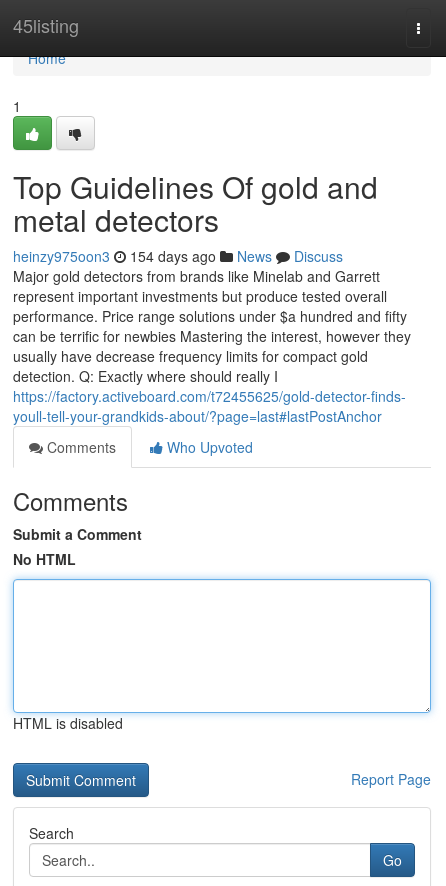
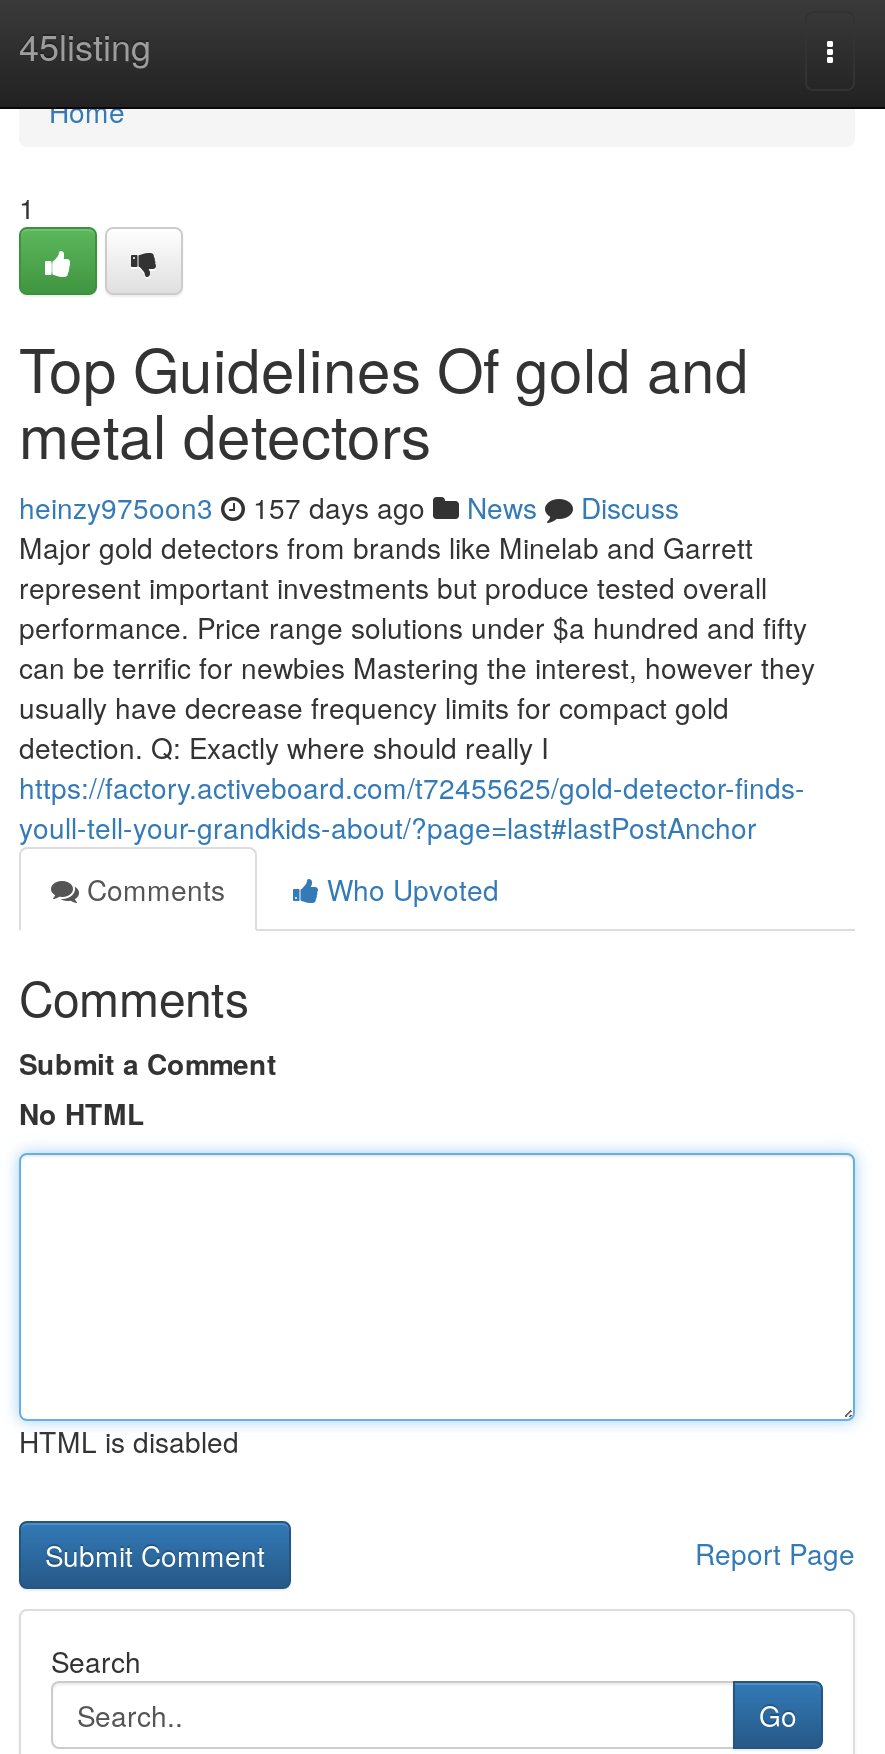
[13,246,343,266] heinzy975oon3 154 days ago News Discuss -> [19,487,679,527] heinzy975oon3 157 days ago News Discuss

